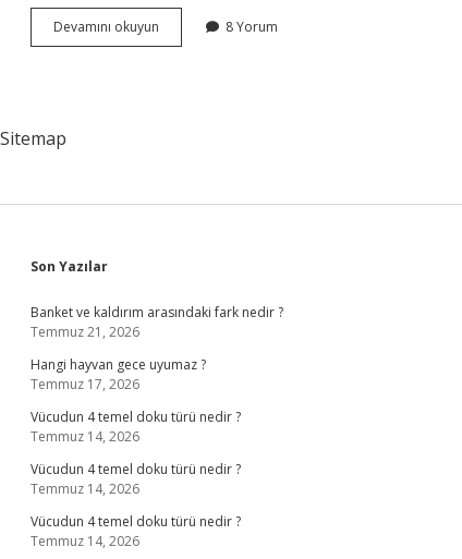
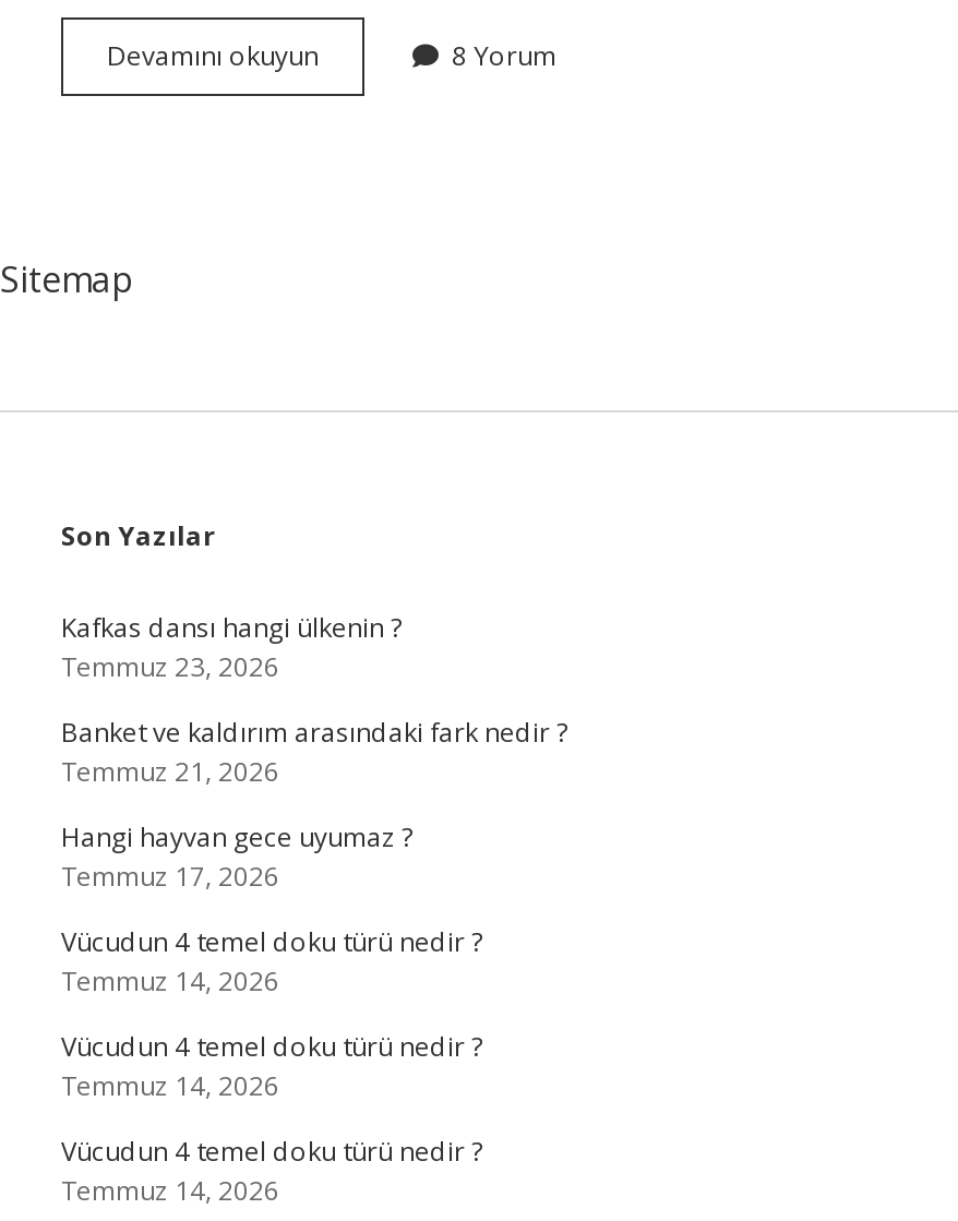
none -> [61,609,402,685] Kafkas dansı hangi ülkenin ? | Temmuz 23, 2026

